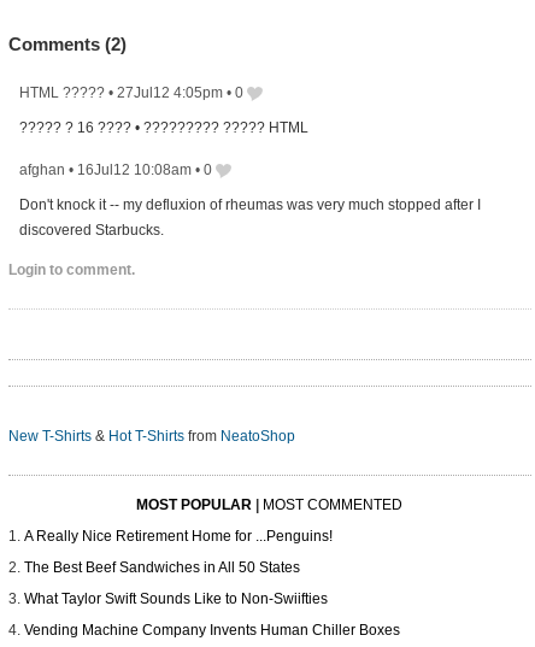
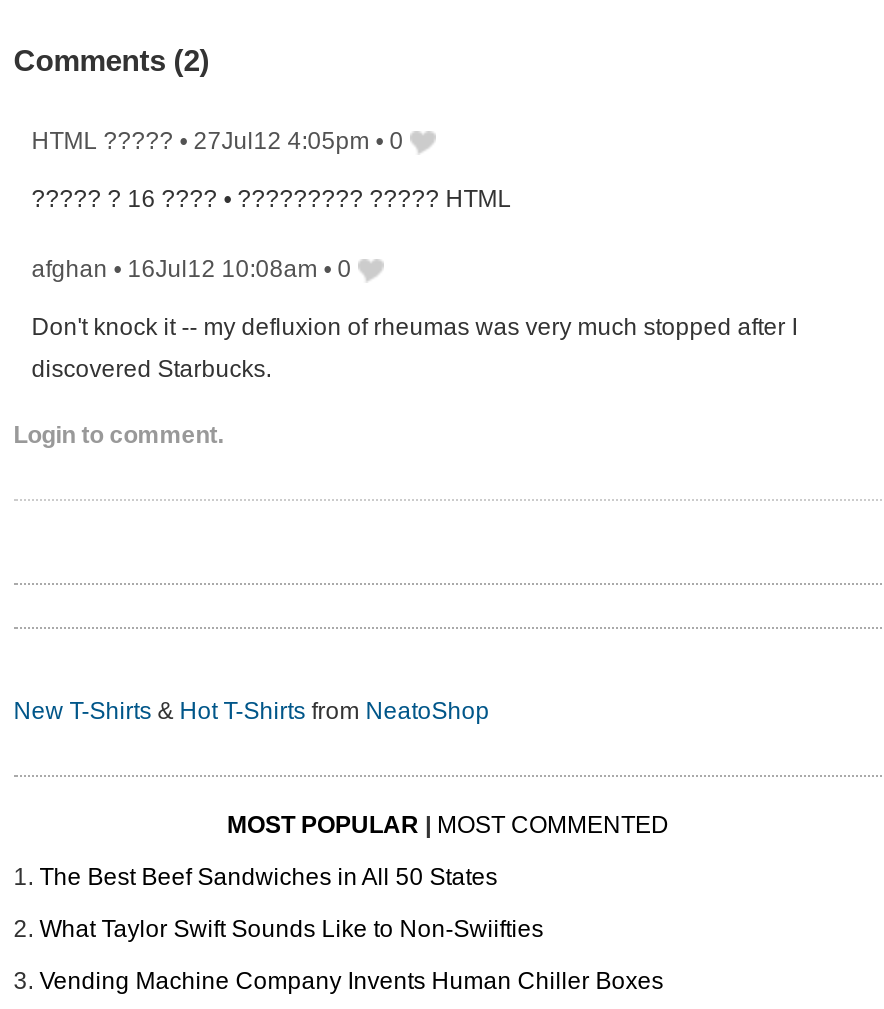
[24,528,332,545] A Really Nice Retirement Home for ...Penguins! -> none

